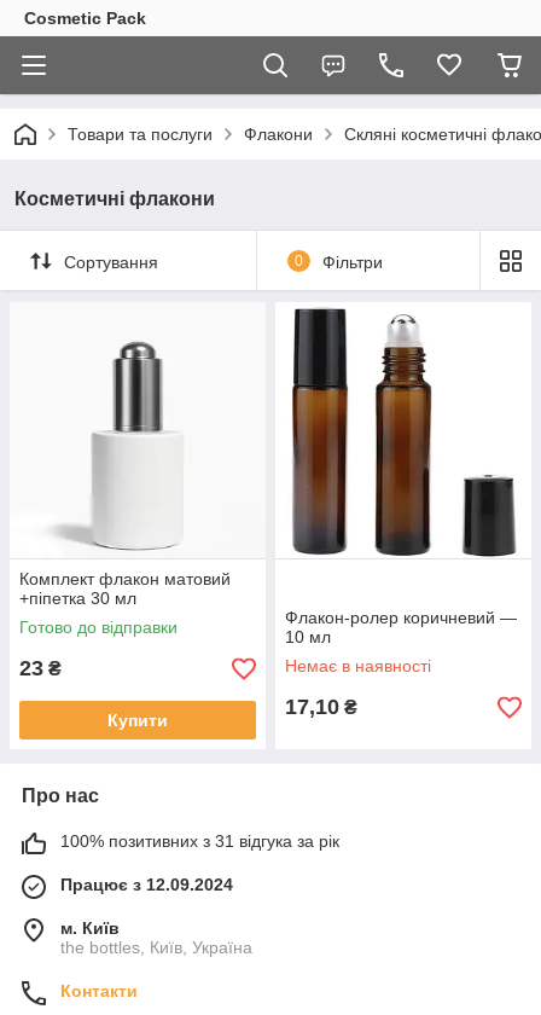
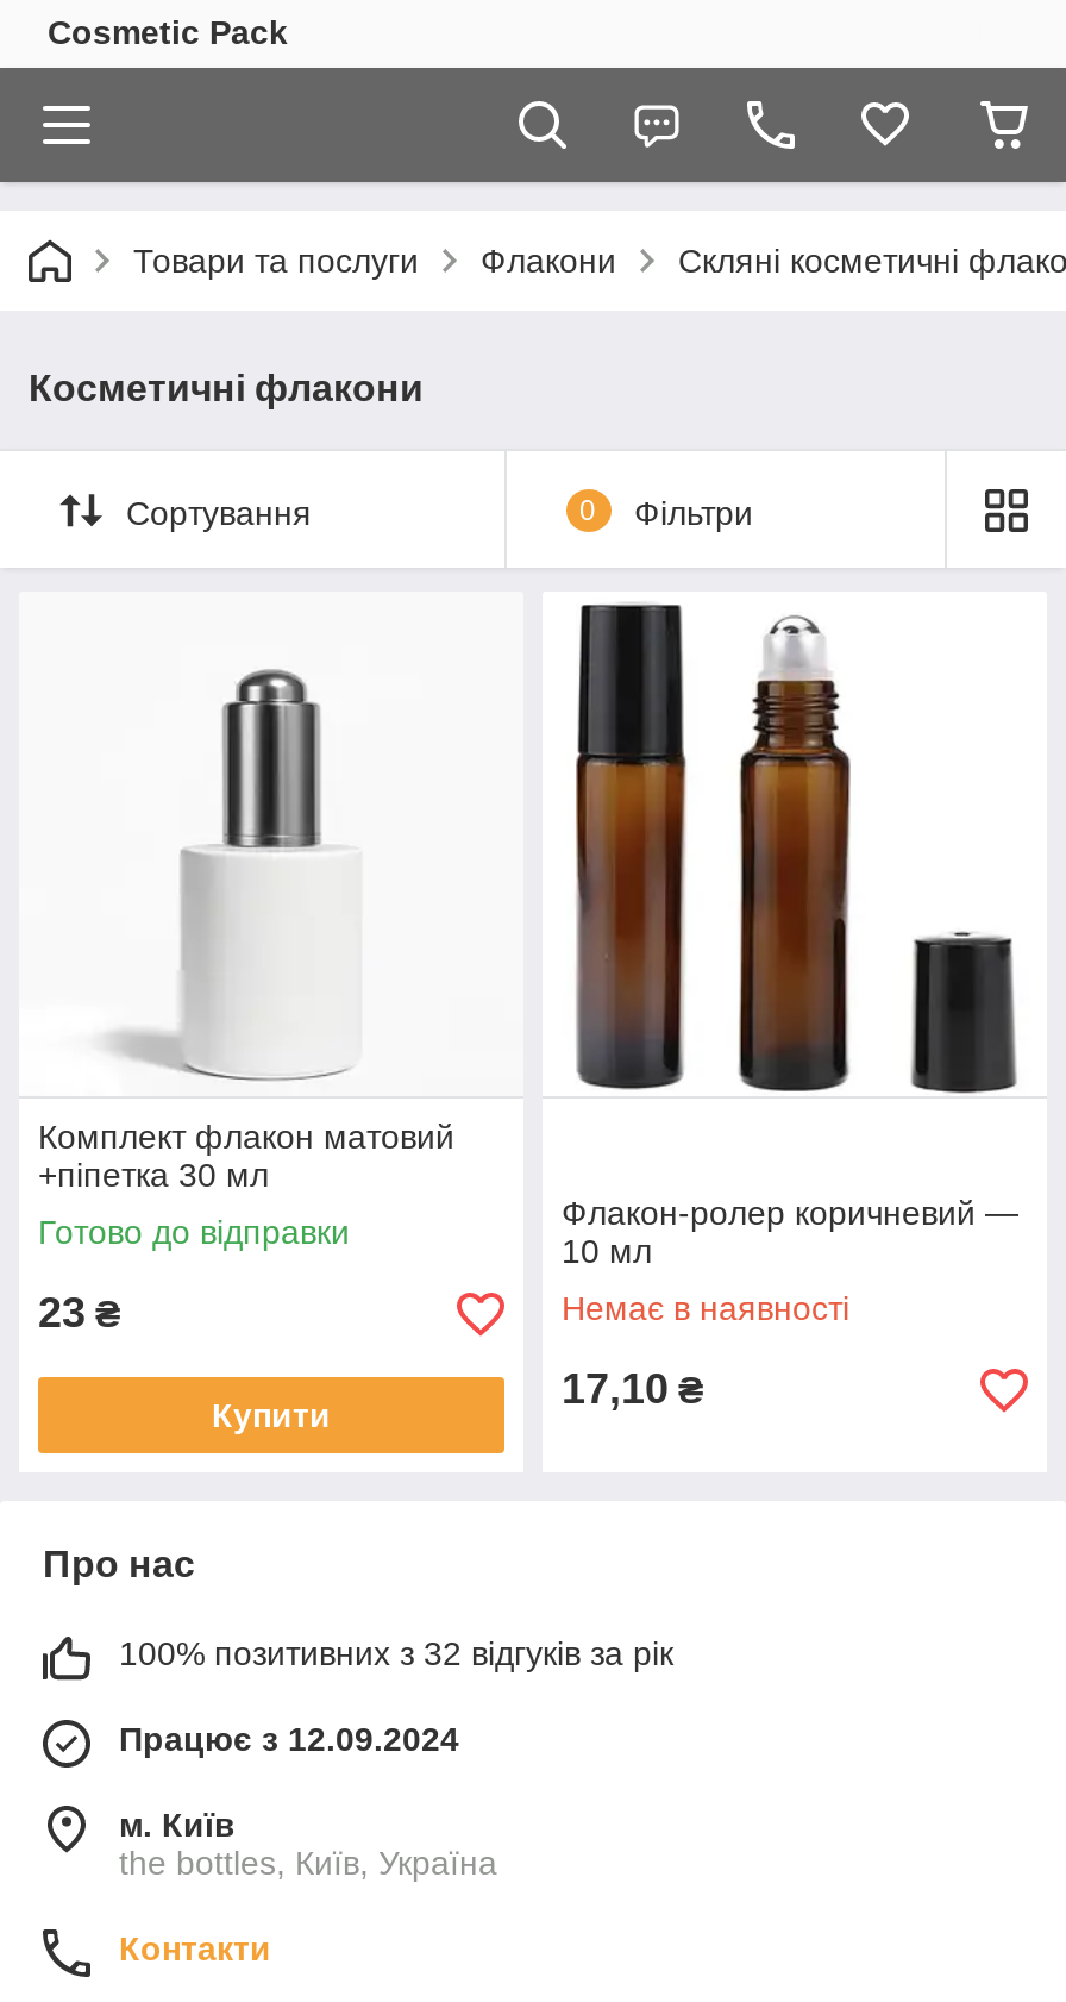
[60,831,339,851] 100% позитивних з 31 відгука за рік -> [119,1634,673,1672] 100% позитивних з 32 відгуків за рік

